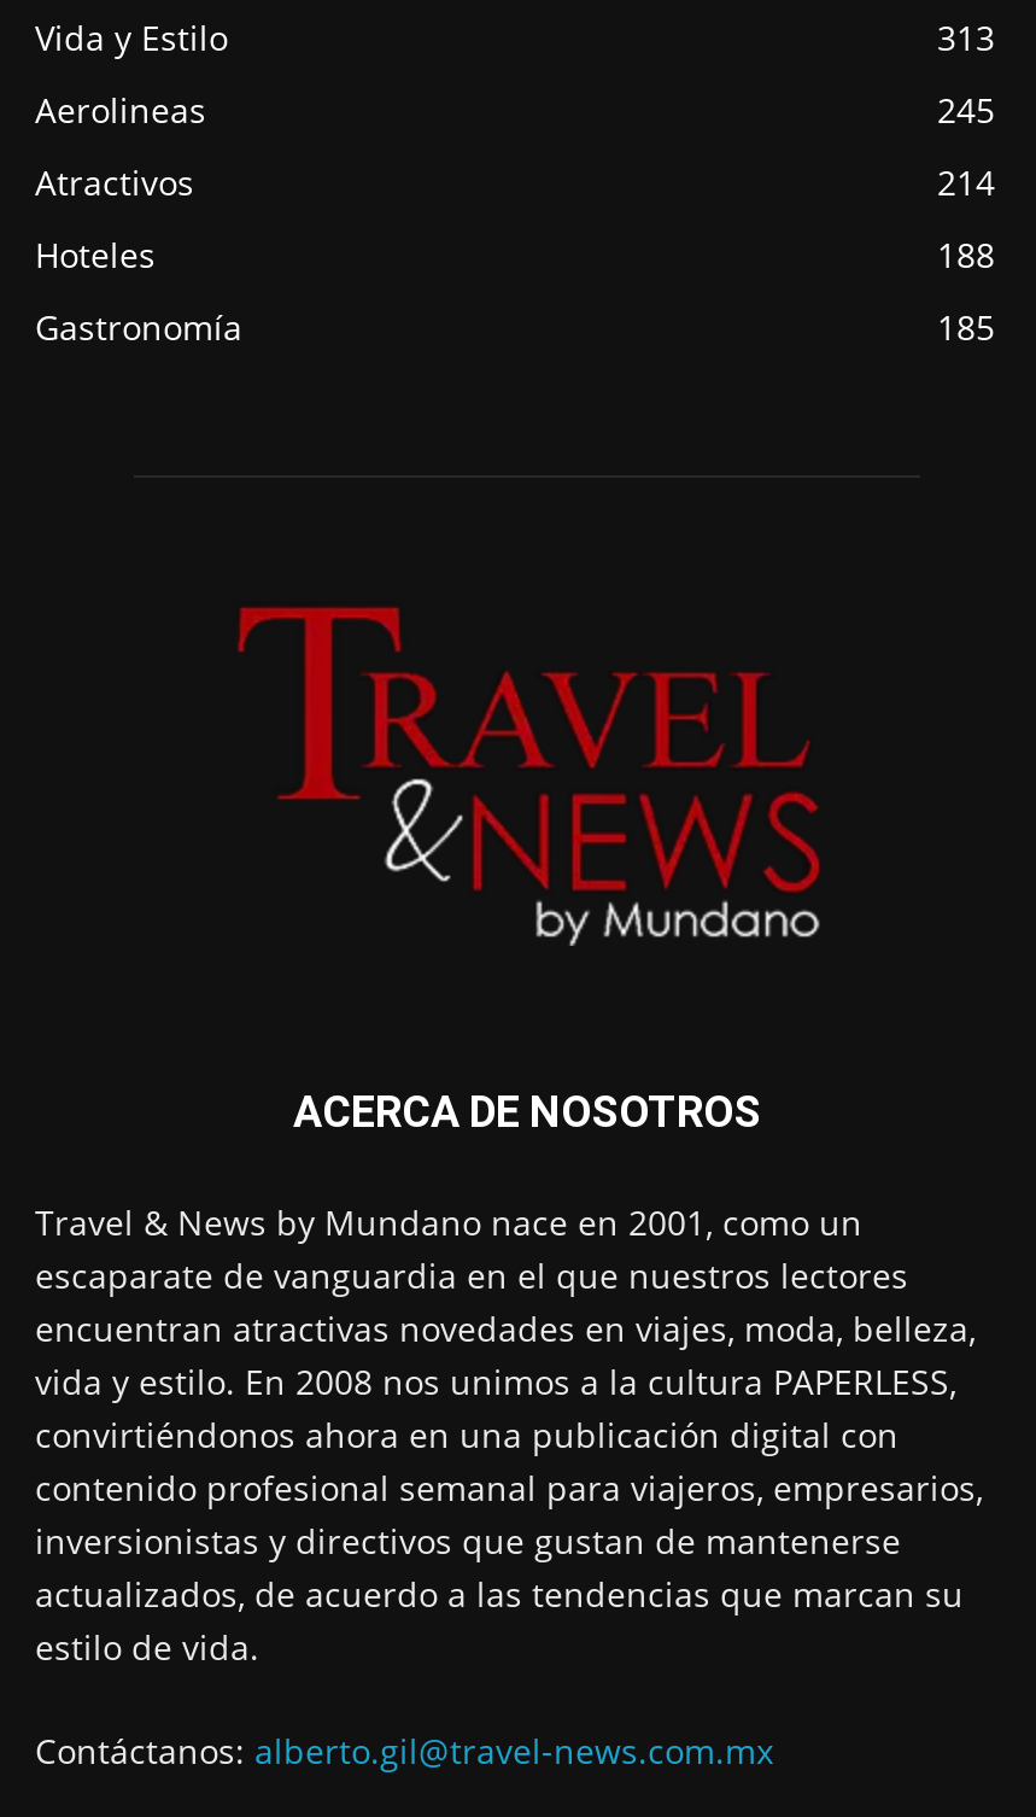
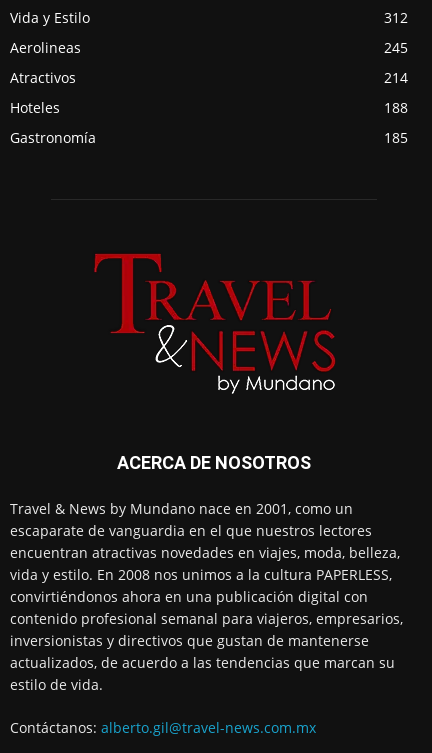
[937,13,995,59] 313 -> [384,7,408,26] 312

